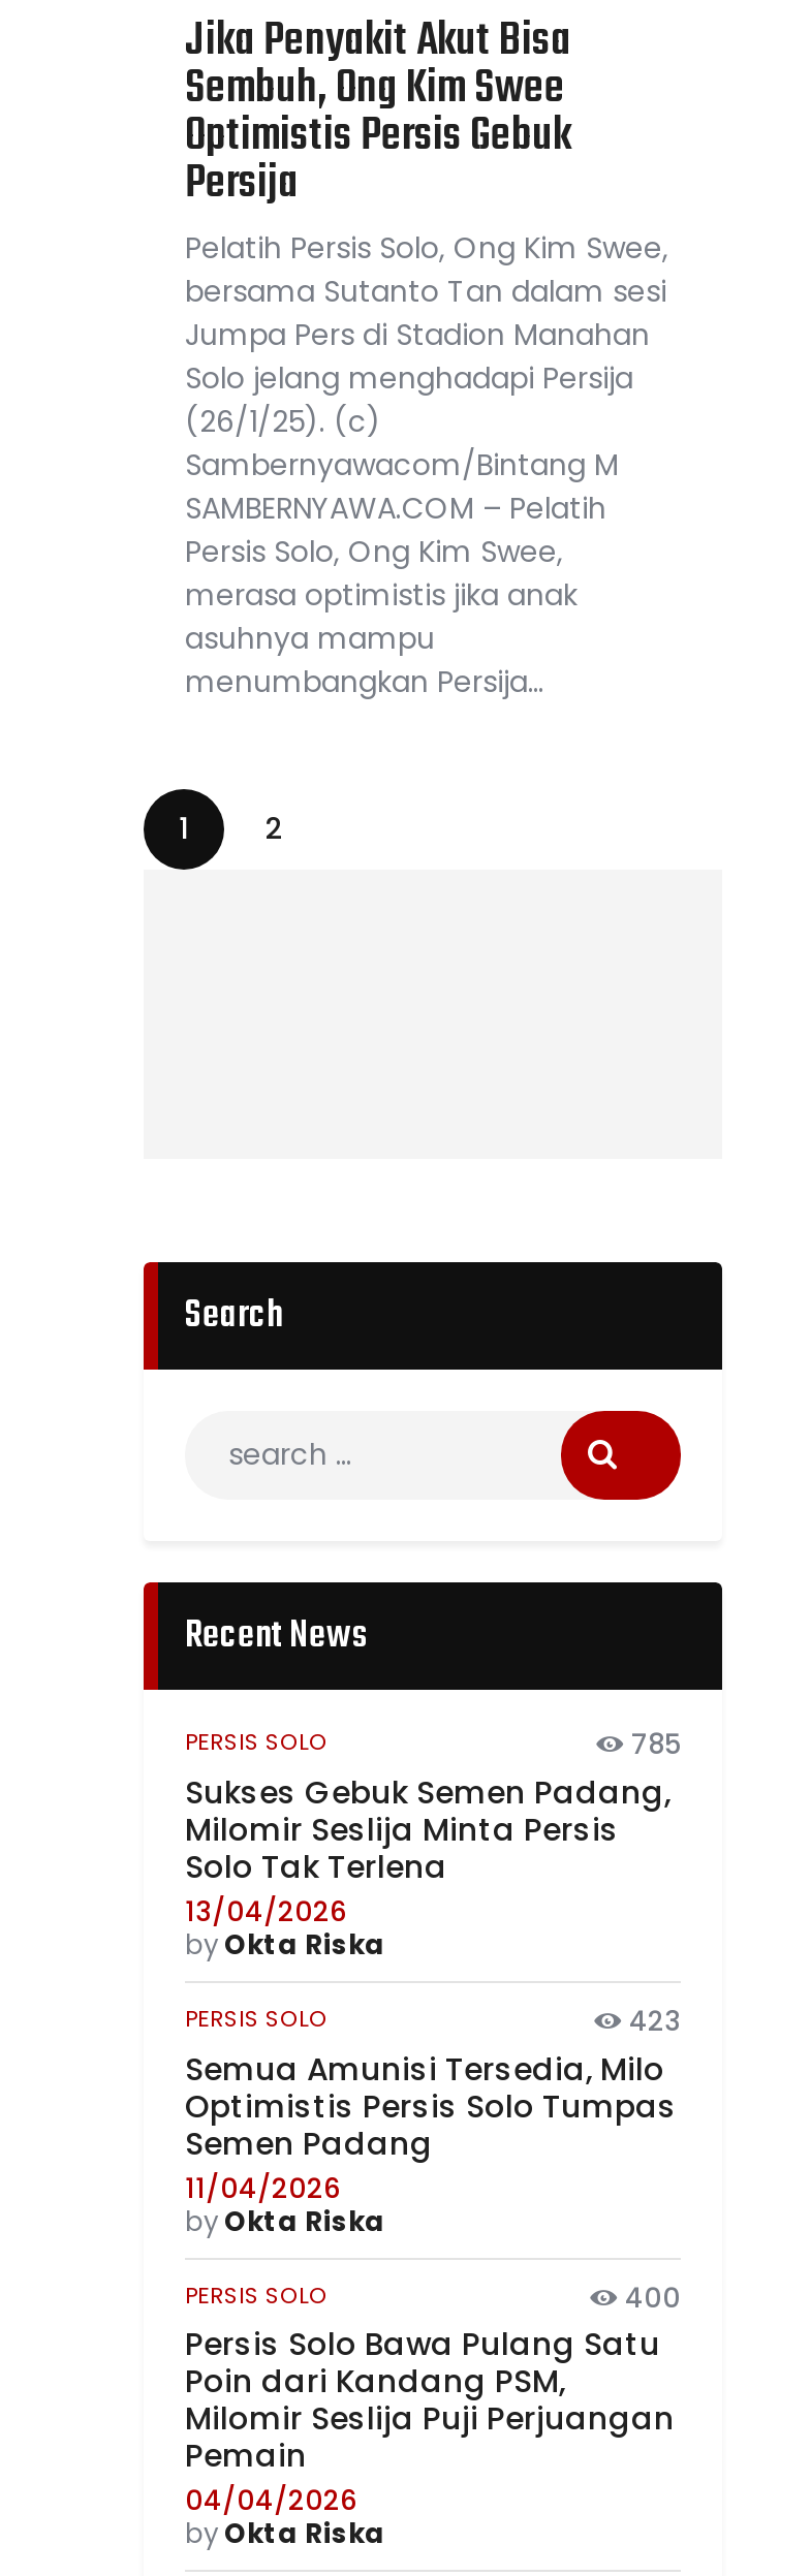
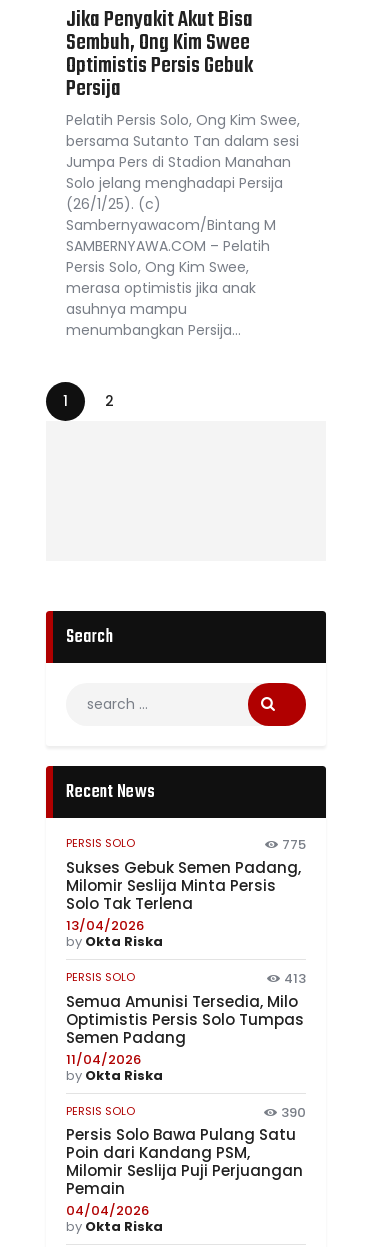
[631,1725,681,1765] 785 -> [282,835,306,854] 775
[629,2001,681,2041] 423 -> [284,969,306,988] 413
[625,2277,681,2317] 400 -> [281,1102,306,1121] 390

